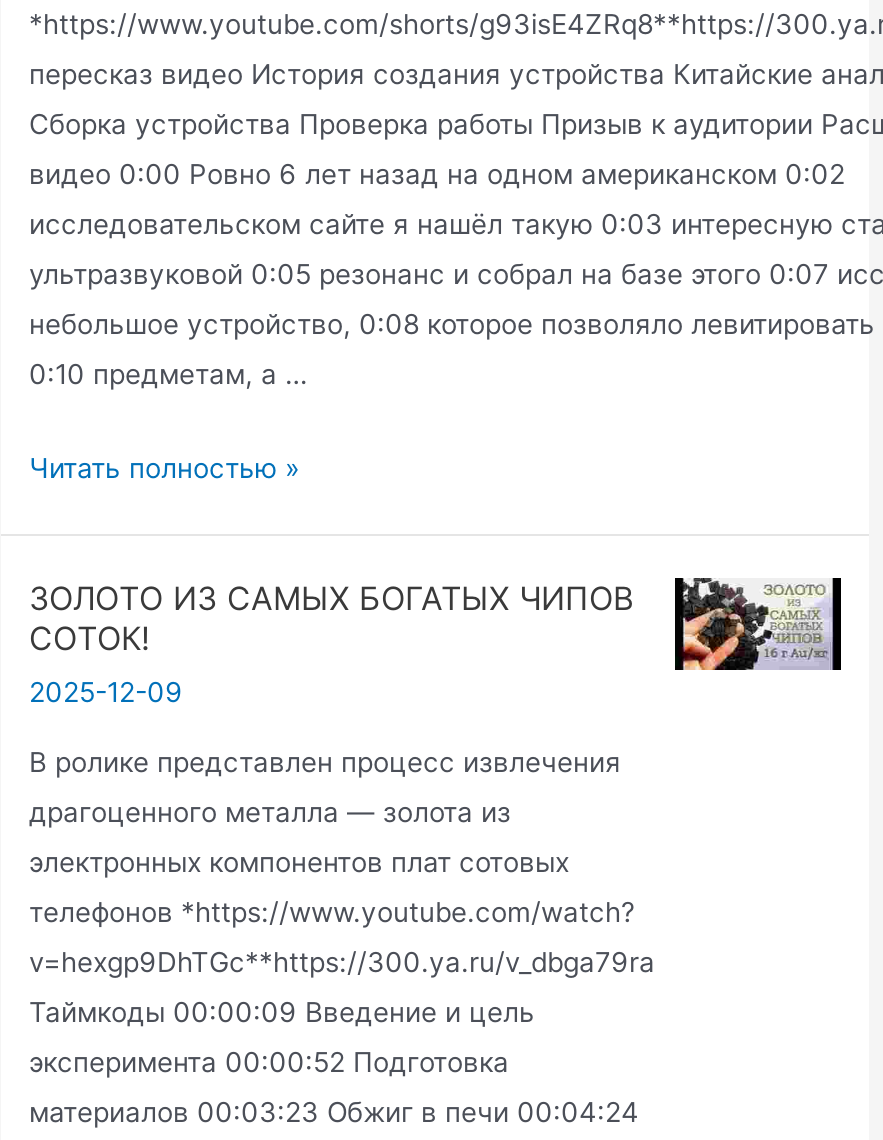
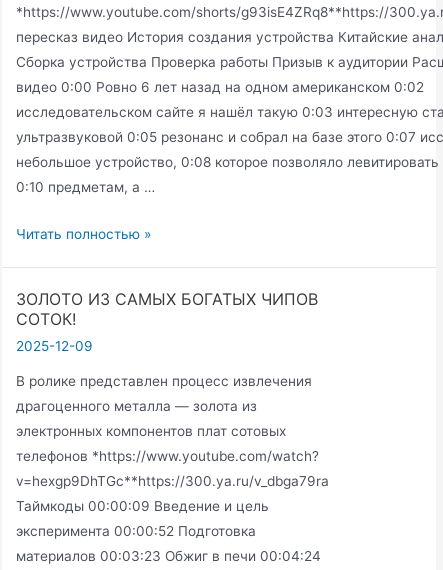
[673,576,843,672] [image] -> none

